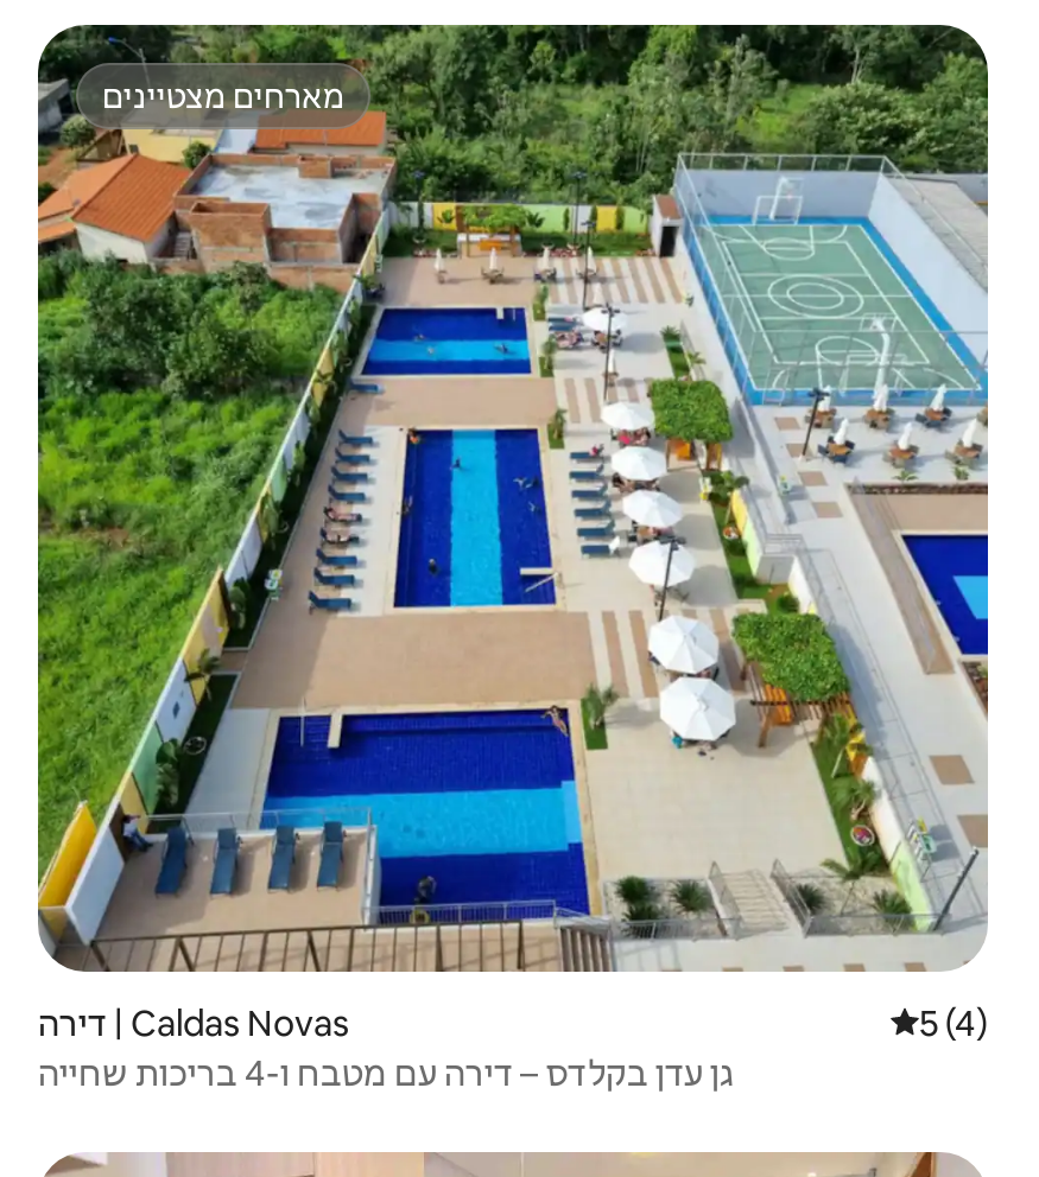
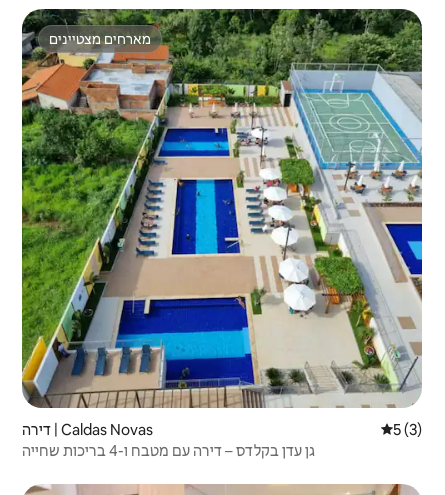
[919,1000,988,1045] 5 (4) -> [393,420,422,439] 5 (3)

